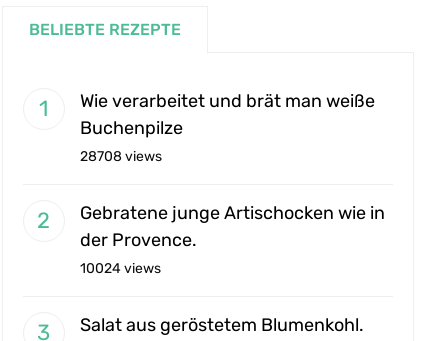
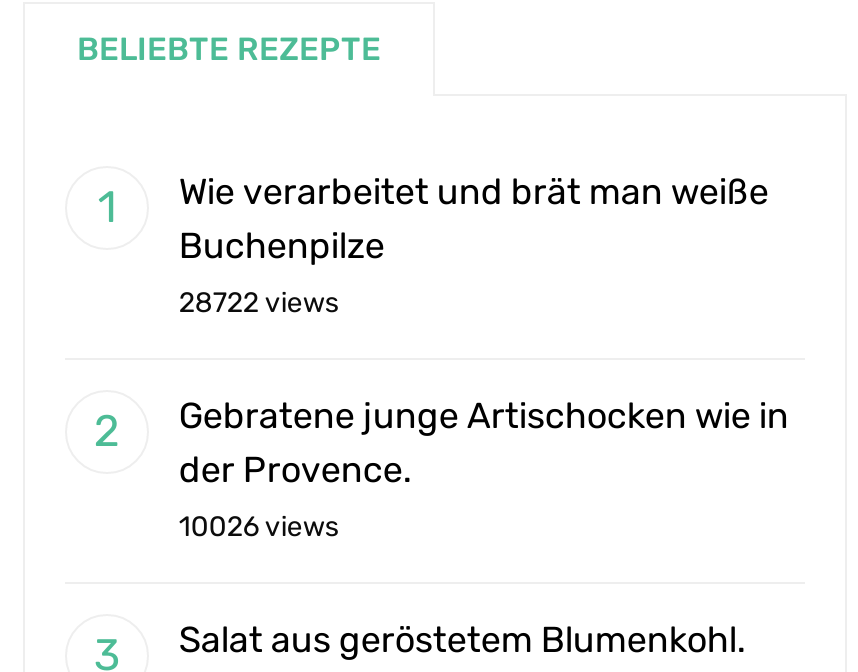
[80,148,162,165] 28708 views -> [179,286,339,320] 28722 views
[80,260,161,277] 10024 views -> [179,510,339,544] 10026 views

